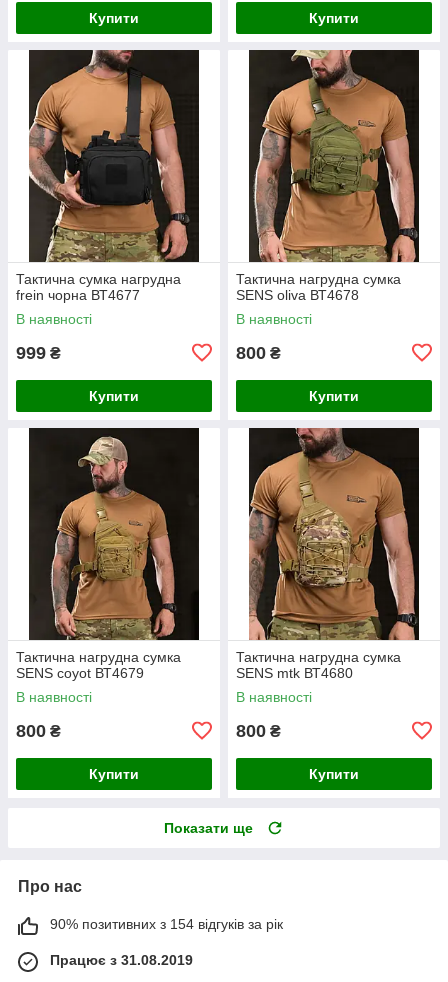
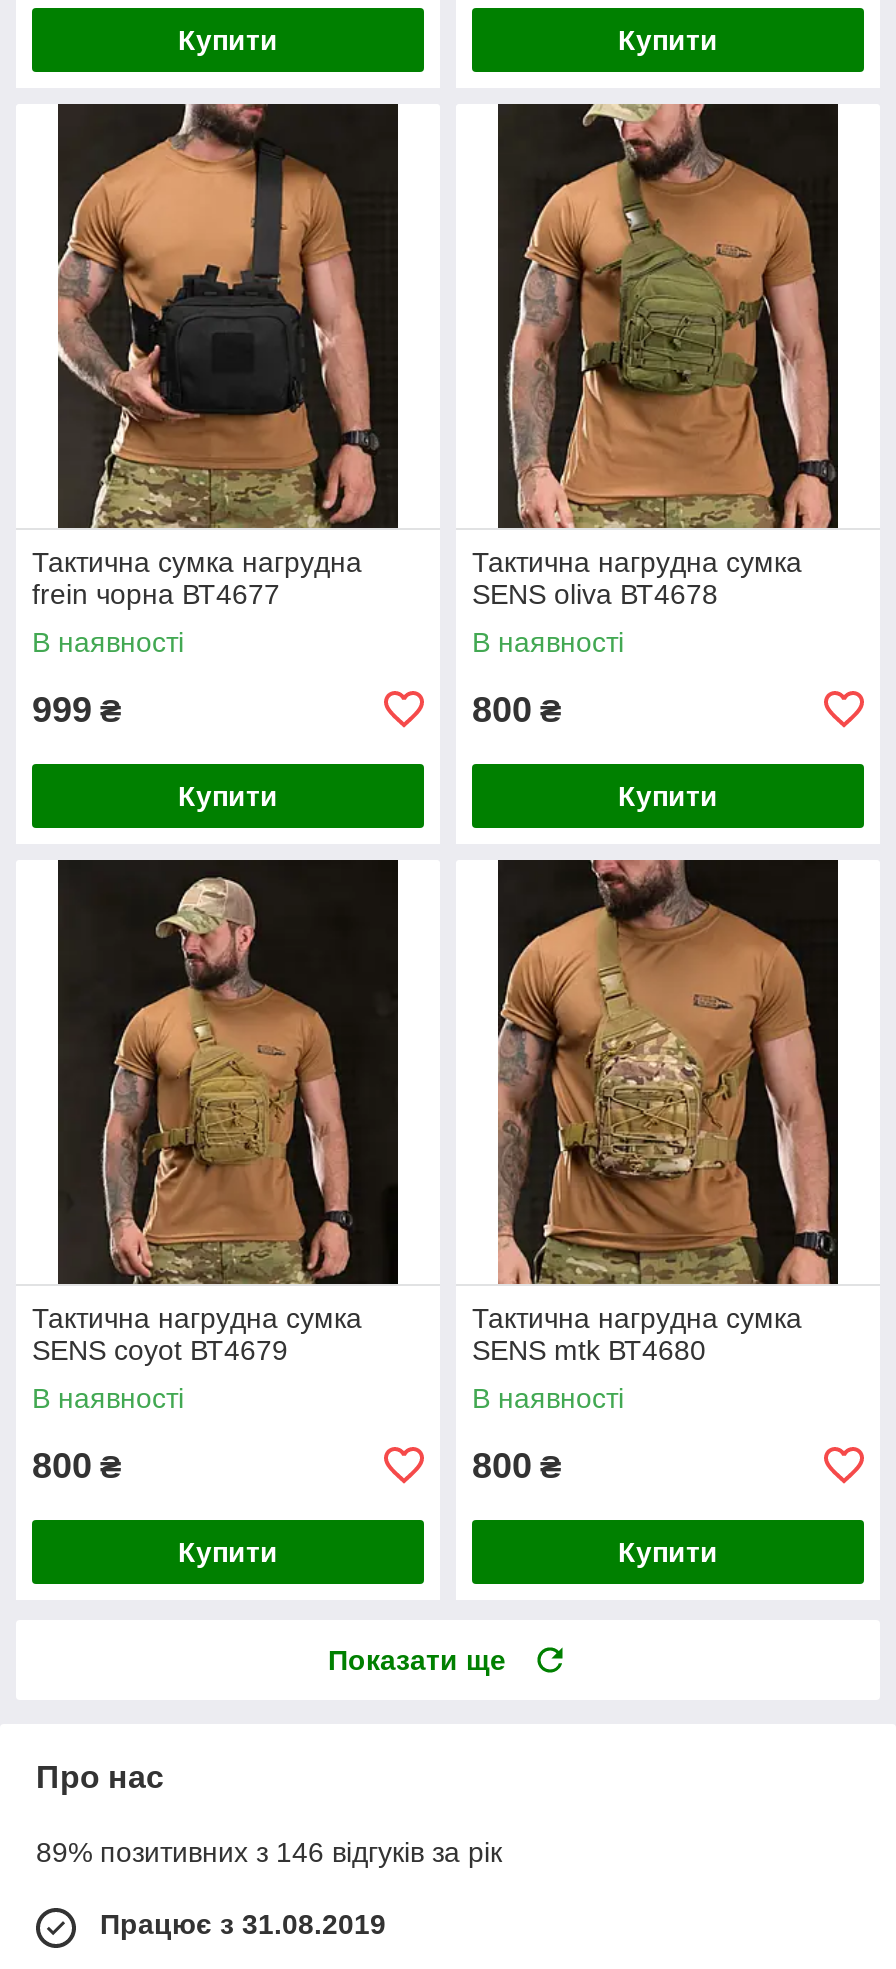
[50,916,283,932] 90% позитивних з 154 відгуків за рік -> [36,1836,502,1868] 89% позитивних з 146 відгуків за рік

